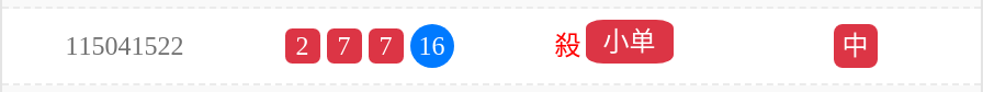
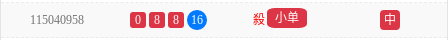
[65,31,184,61] 115041522 -> [30,13,84,27] 115040958
[296,31,309,61] 2 -> [135,13,141,27] 0
[337,31,351,61] 7 -> [154,13,160,27] 8
[379,31,392,61] 7 -> [173,13,179,27] 8

